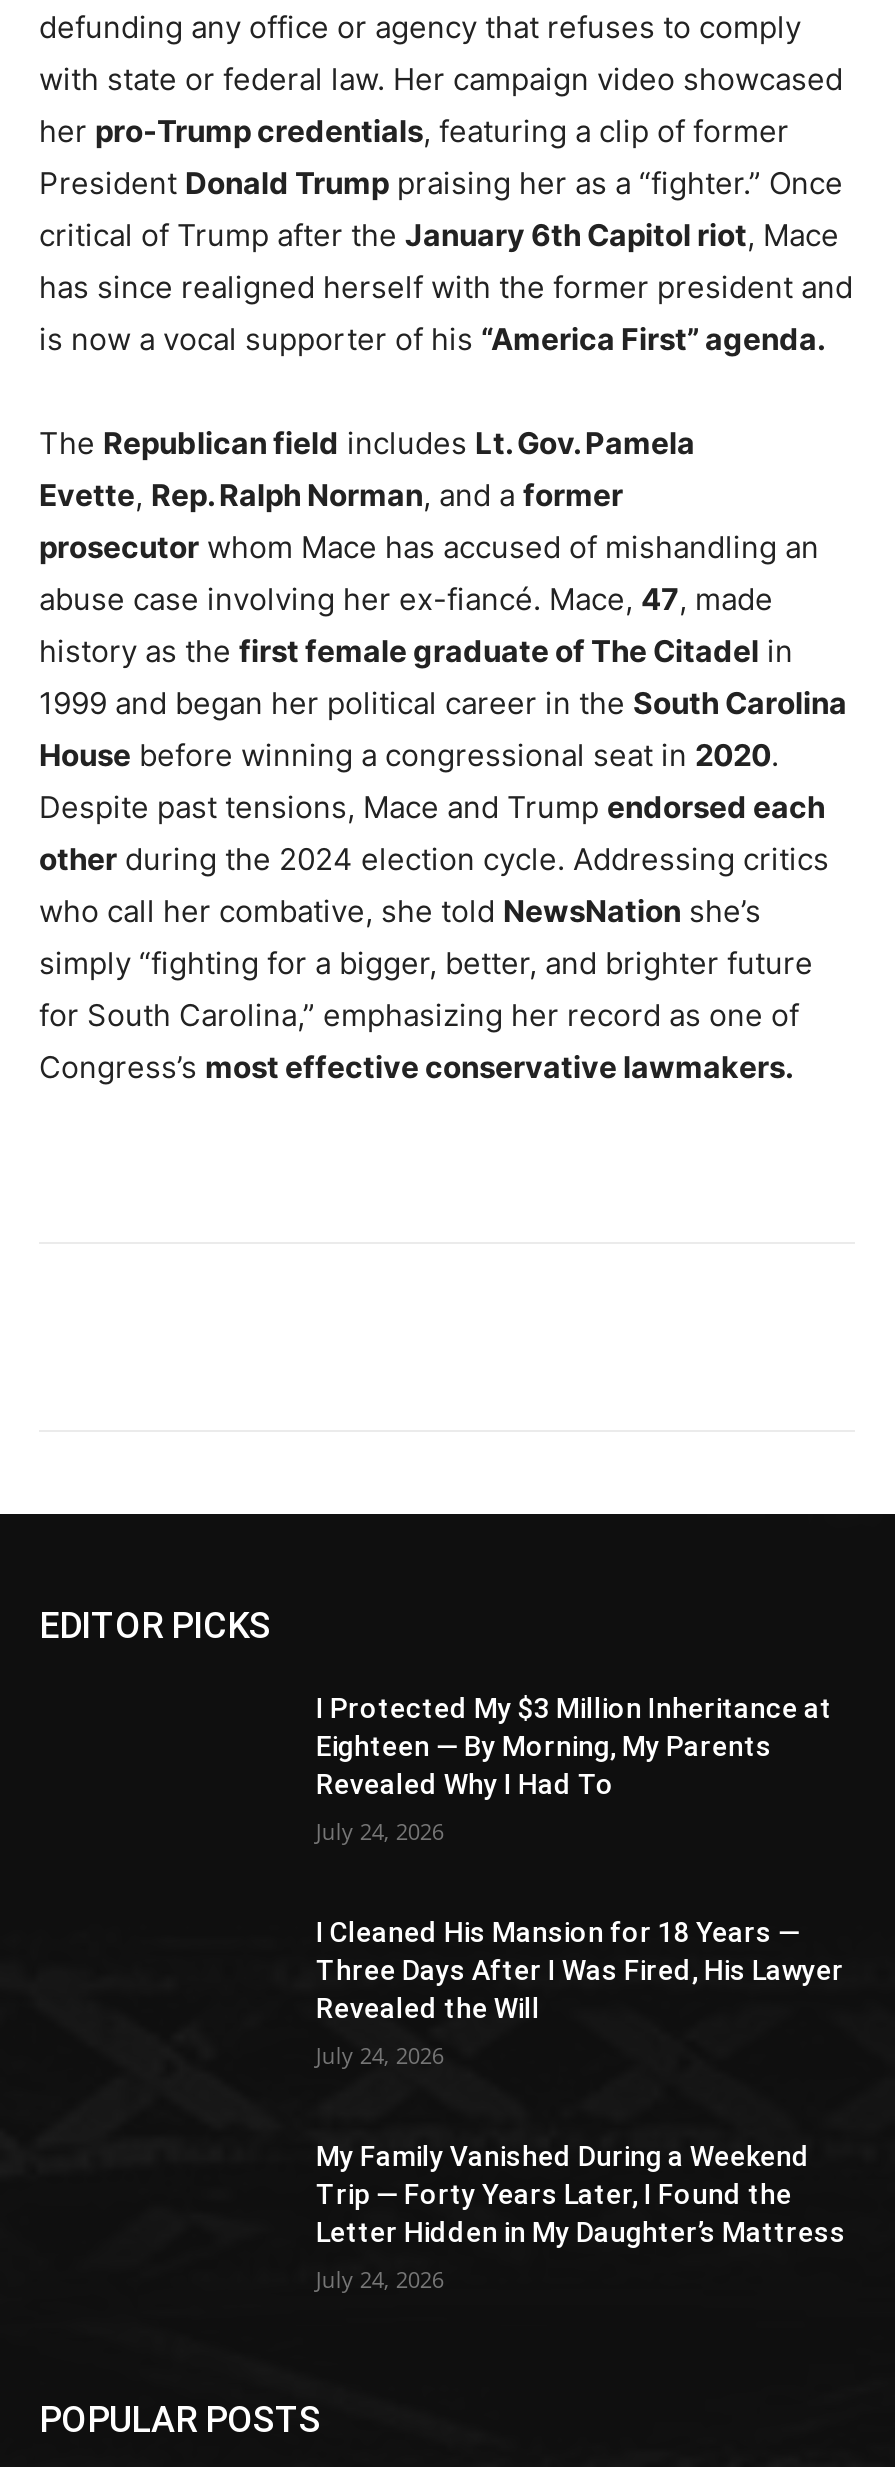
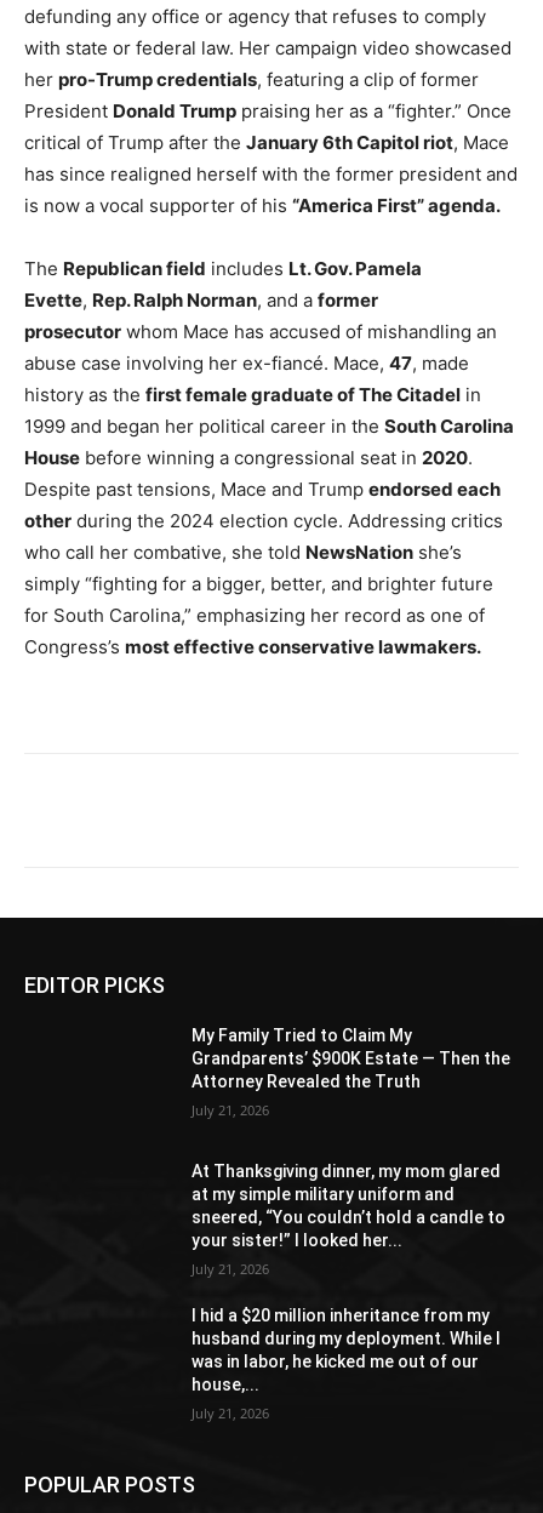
[316,1693,832,1801] I Protected My $3 Million Inheritance at | Eighteen — By Morning, My Parents | Revealed Why I Had To -> [192,1026,511,1092] My Family Tried to Claim My | Grandparents’ $900K Estate — Then the | Attorney Revealed the Truth
[316,1817,444,1847] July 24, 2026 -> [192,1101,270,1119] July 21, 2026
[316,1916,844,2024] I Cleaned His Mansion for 18 Years — | Three Days After I Was Fired, His Lawyer | Revealed the Will -> [192,1161,506,1250] At Thanksgiving dinner, my mom glared | at my simple military uniform and | sneered, “You couldn’t hold a candle to | your sister!” I looked her...
[316,2040,444,2070] July 24, 2026 -> [192,1260,270,1278] July 21, 2026
[316,2139,846,2247] My Family Vanished During a Weekend | Trip — Forty Years Later, I Found the | Letter Hidden in My Daughter’s Mattress -> [192,1306,501,1394] I hid a $20 million inheritance from my | husband during my deployment. While I | was in labor, he kicked me out of our | house,...
[316,2263,444,2293] July 24, 2026 -> [192,1404,270,1422] July 21, 2026

